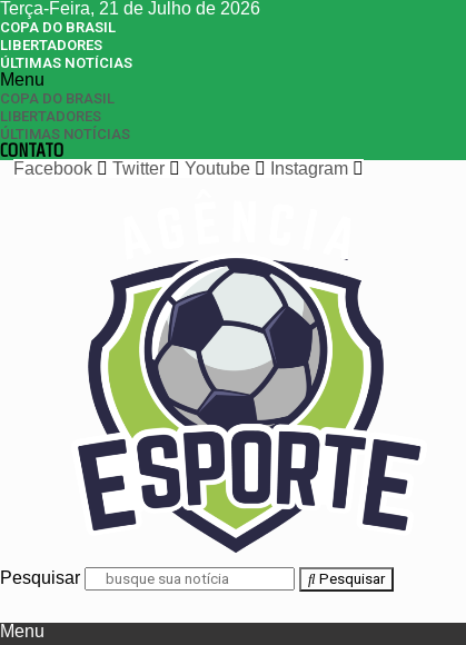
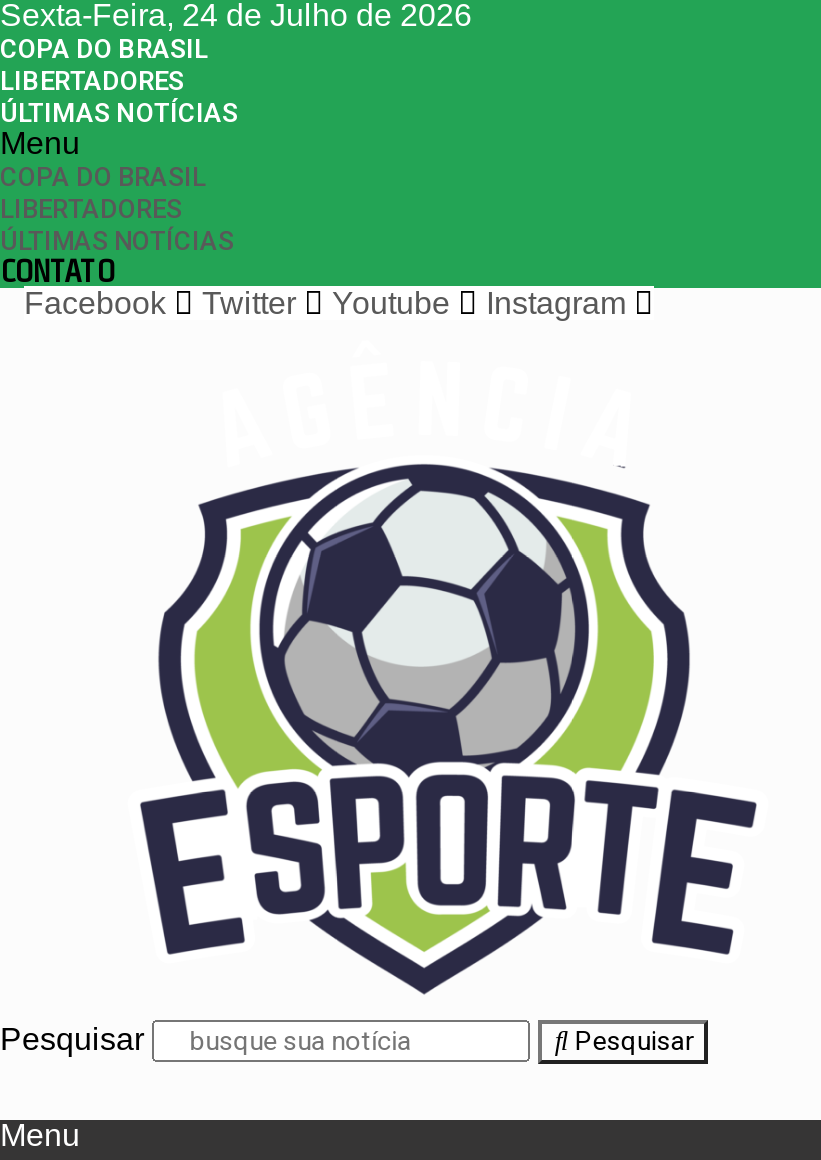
[0,0,260,18] Terça-Feira, 21 de Julho de 2026 -> [0,0,472,32] Sexta-Feira, 24 de Julho de 2026

